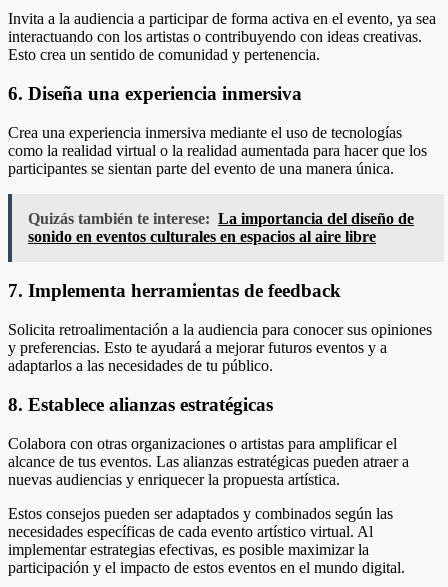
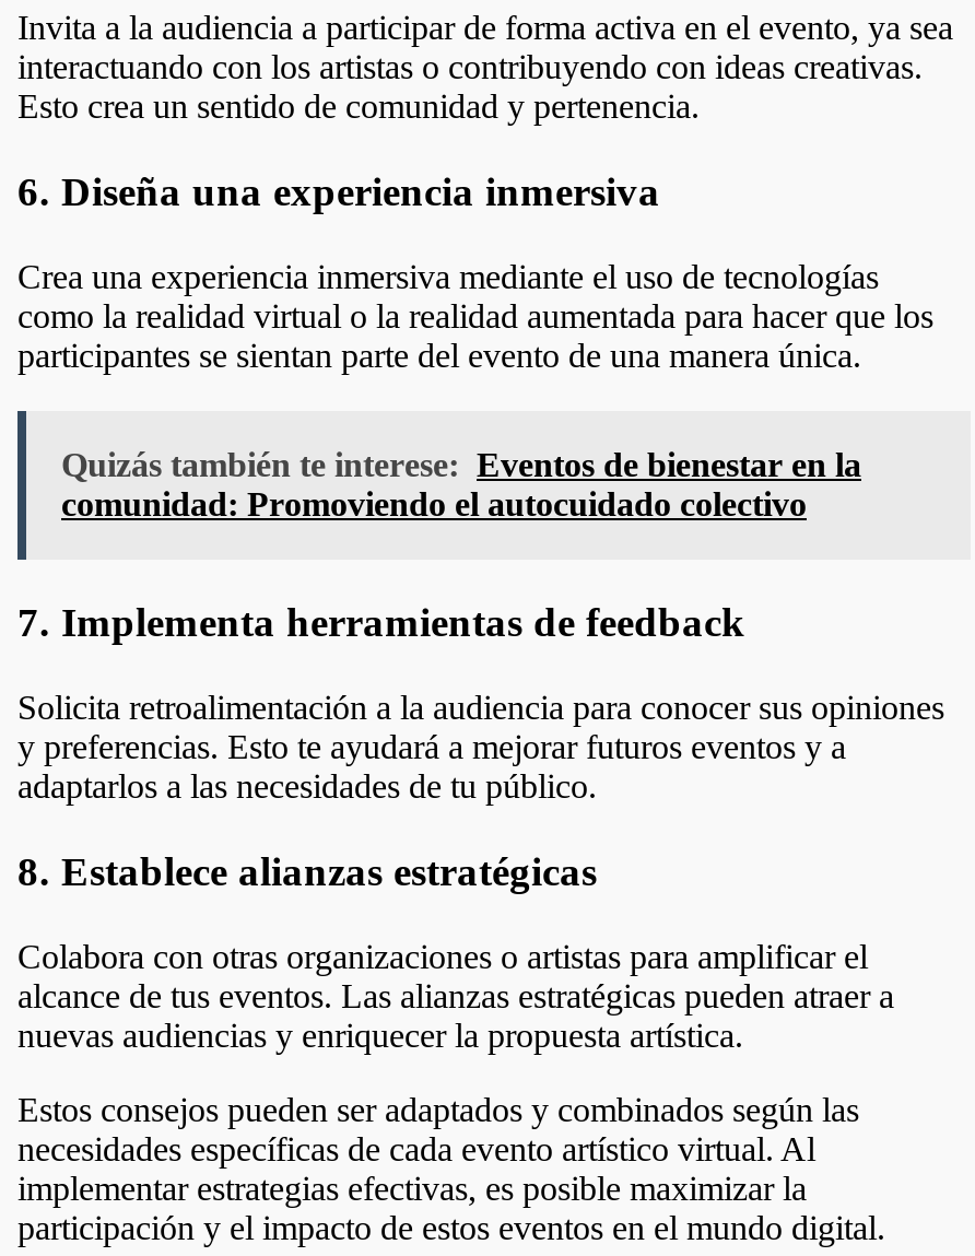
[28,210,414,245] Quizás también te interese: La importancia del diseño de | sonido en eventos culturales en espacios al aire libre -> [61,445,861,522] Quizás también te interese: Eventos de bienestar en la | comunidad: Promoviendo el autocuidado colectivo

